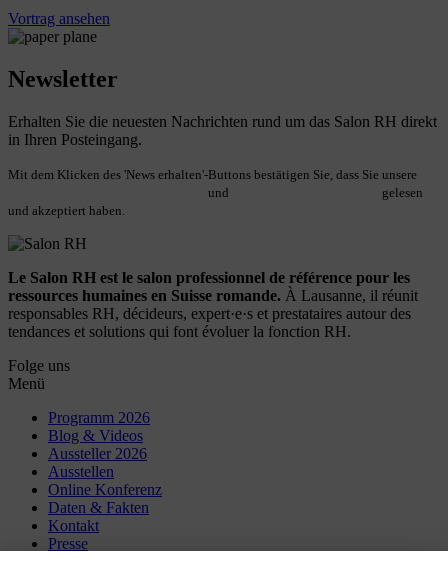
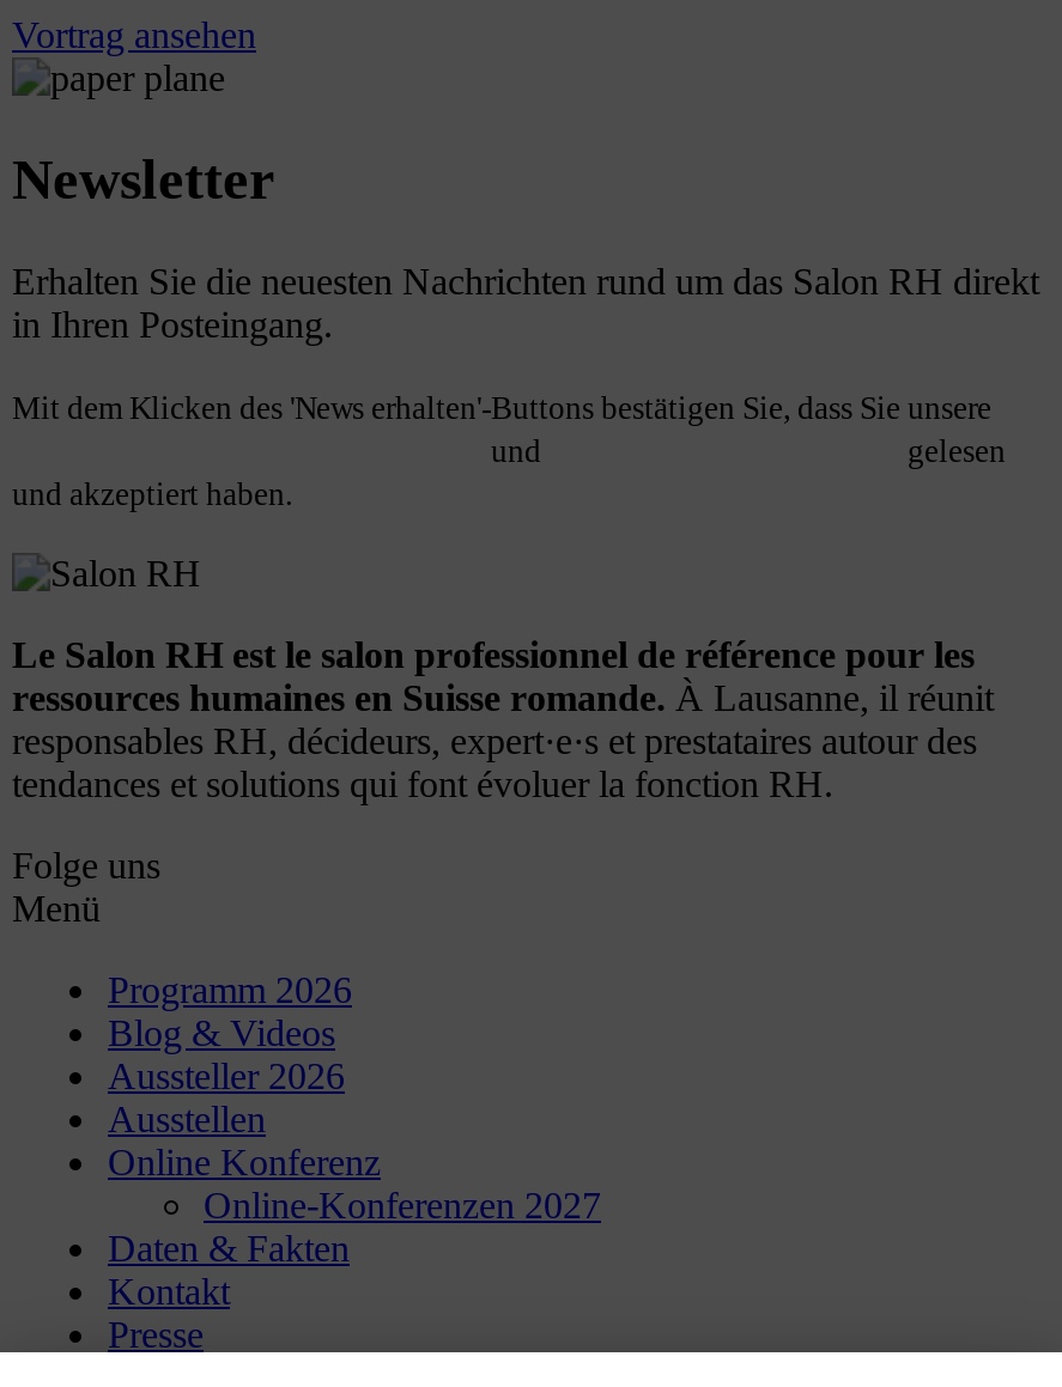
none -> [204,1184,601,1224] Online-Konferenzen 2027

